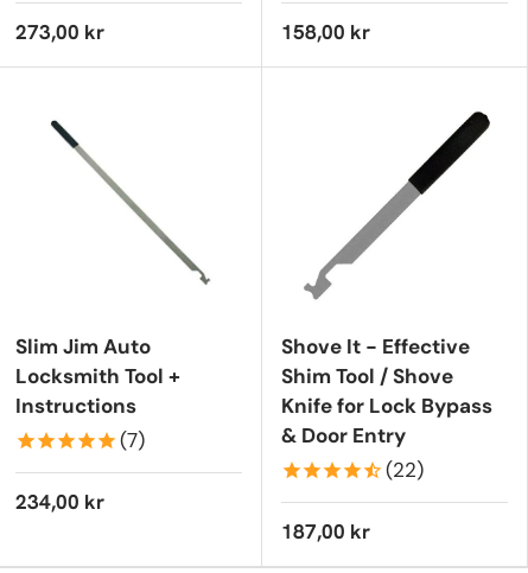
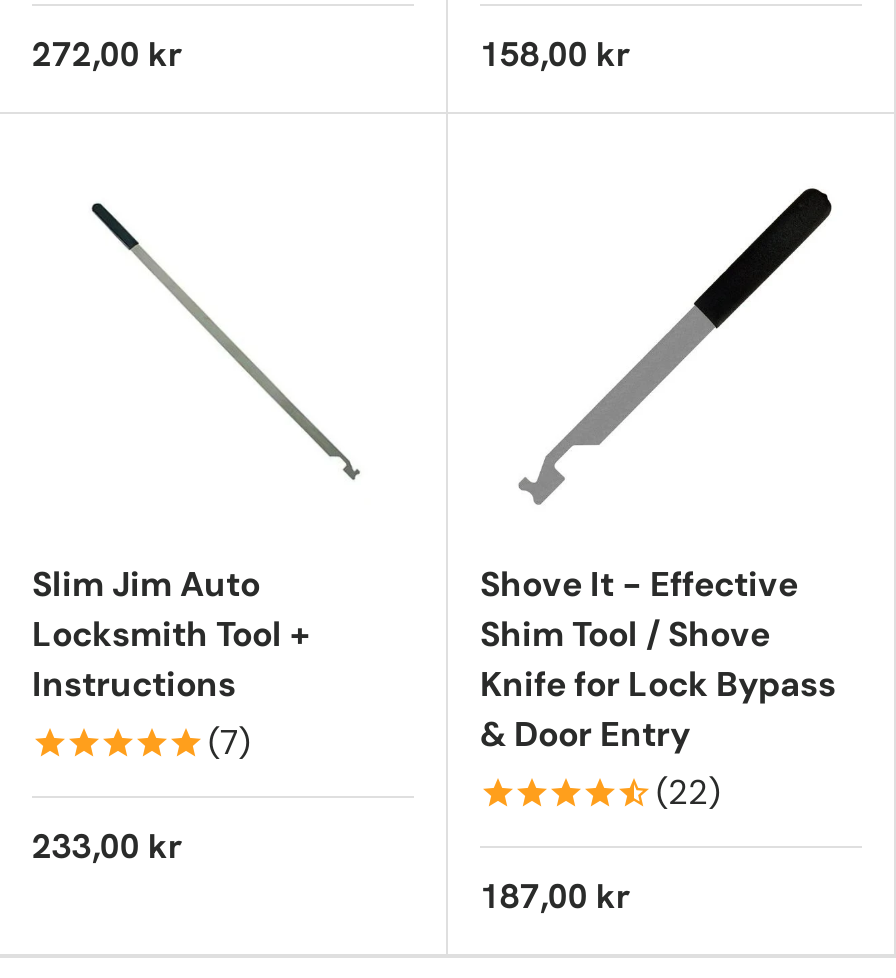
[15,20,104,46] 273,00 kr -> [32,33,182,77] 272,00 kr
[15,488,104,515] 234,00 kr -> [32,823,182,867] 233,00 kr

